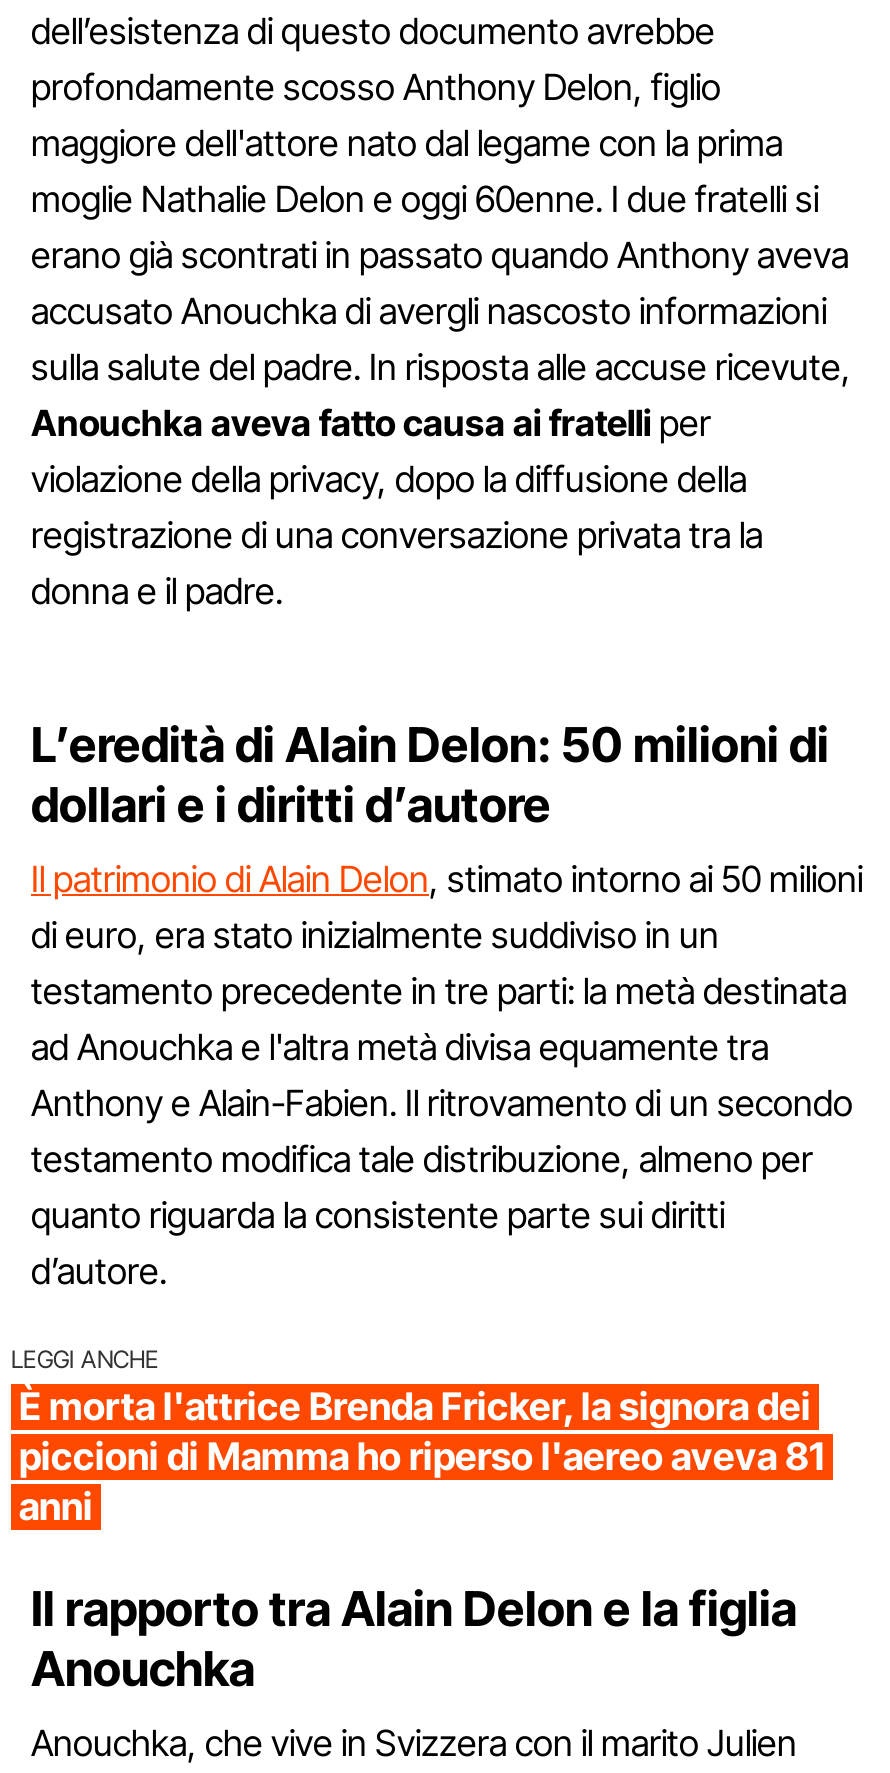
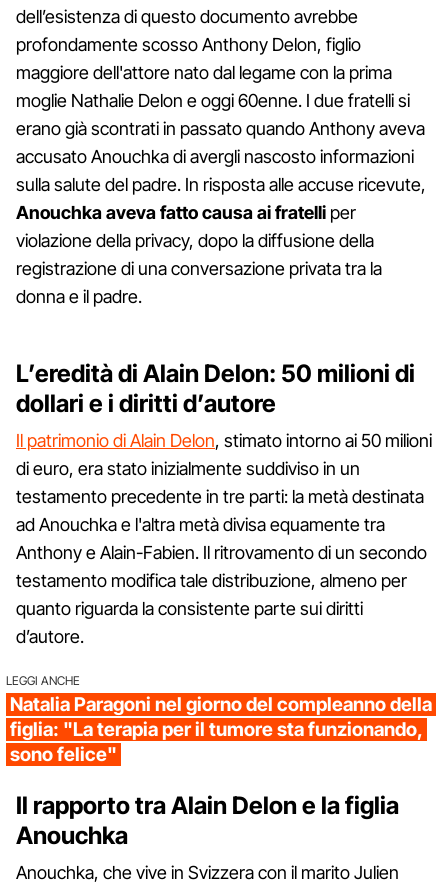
[19,1384,825,1530] È morta l'attrice Brenda Fricker, la signora dei | piccioni di Mamma ho riperso l'aereo aveva 81 | anni -> [10,693,432,766] Natalia Paragoni nel giorno del compleanno della | figlia: "La terapia per il tumore sta funzionando, | sono felice"

